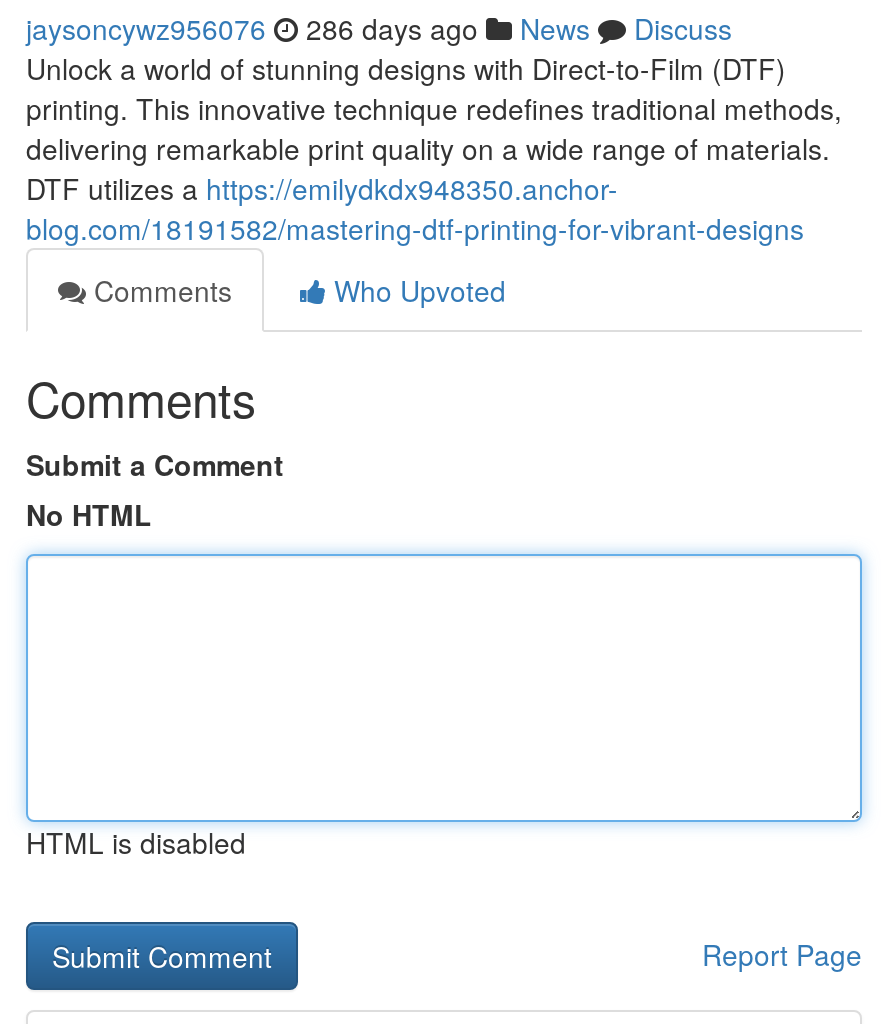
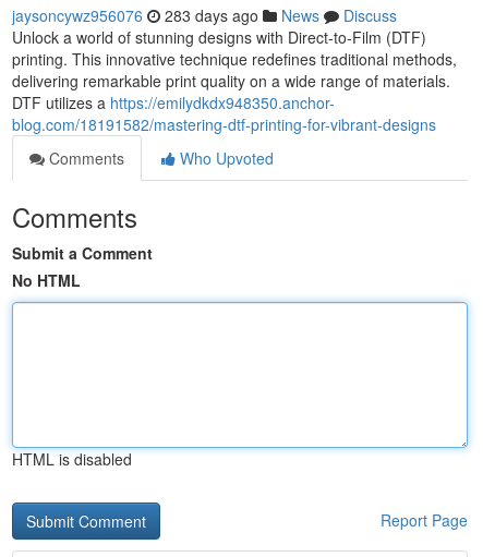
[26,8,732,48] jaysoncywz956076 286 days ago News Discuss -> [12,4,397,26] jaysoncywz956076 283 days ago News Discuss

